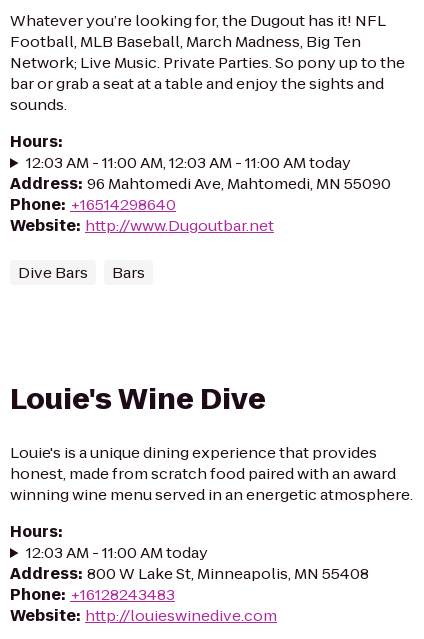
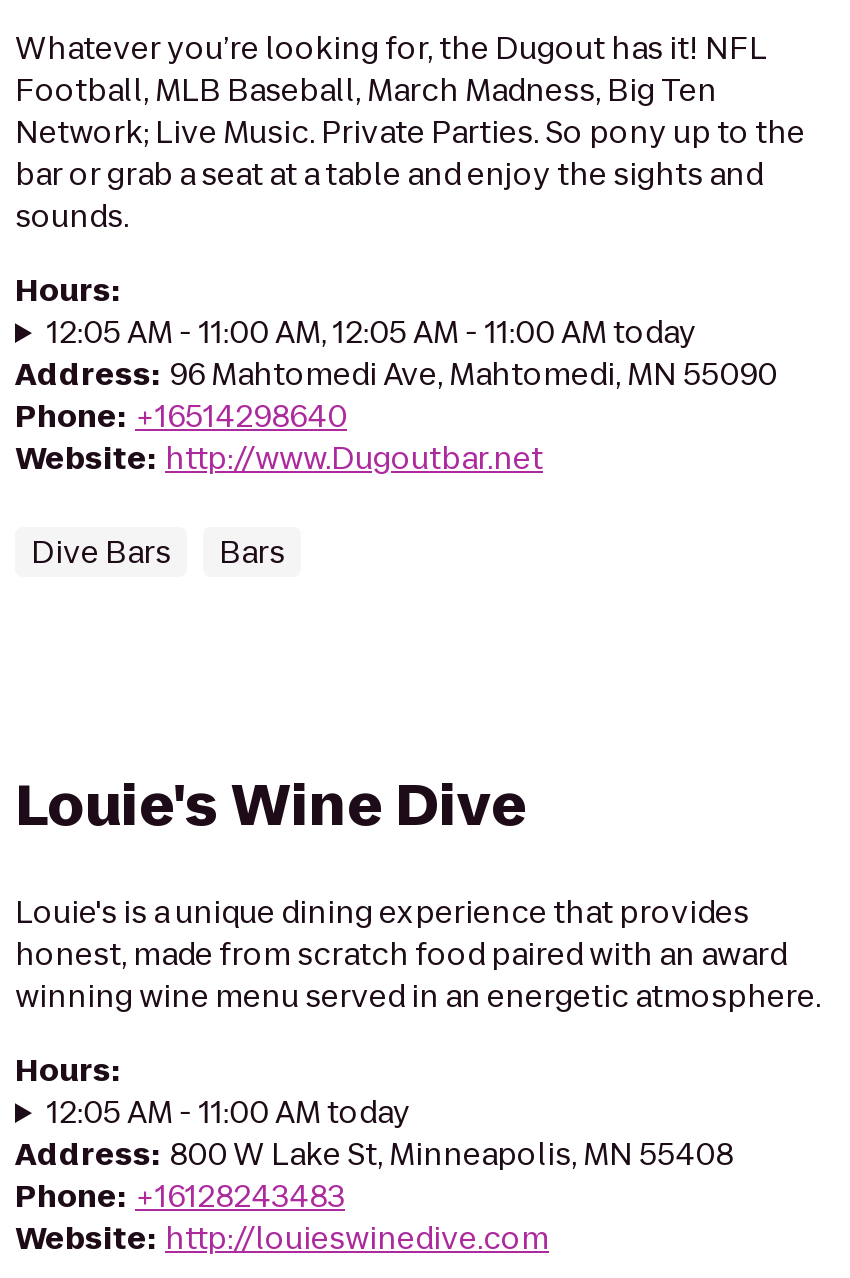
[26,152,351,173] 12:03 AM - 11:00 AM, 12:03 AM - 11:00 AM today -> [47,311,697,353] 12:05 AM - 11:00 AM, 12:05 AM - 11:00 AM today
[26,542,208,563] 12:03 AM - 11:00 AM today -> [47,1091,411,1133] 12:05 AM - 11:00 AM today

